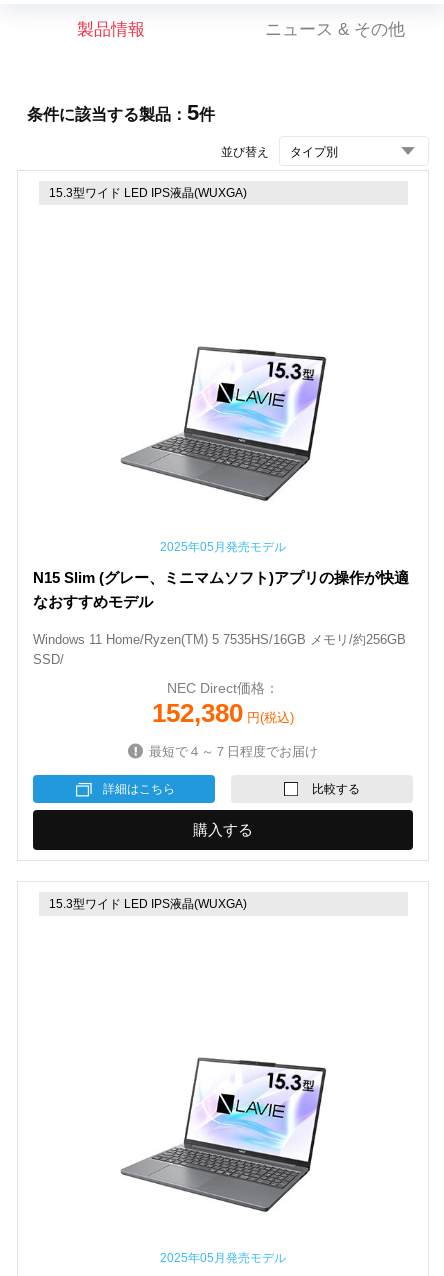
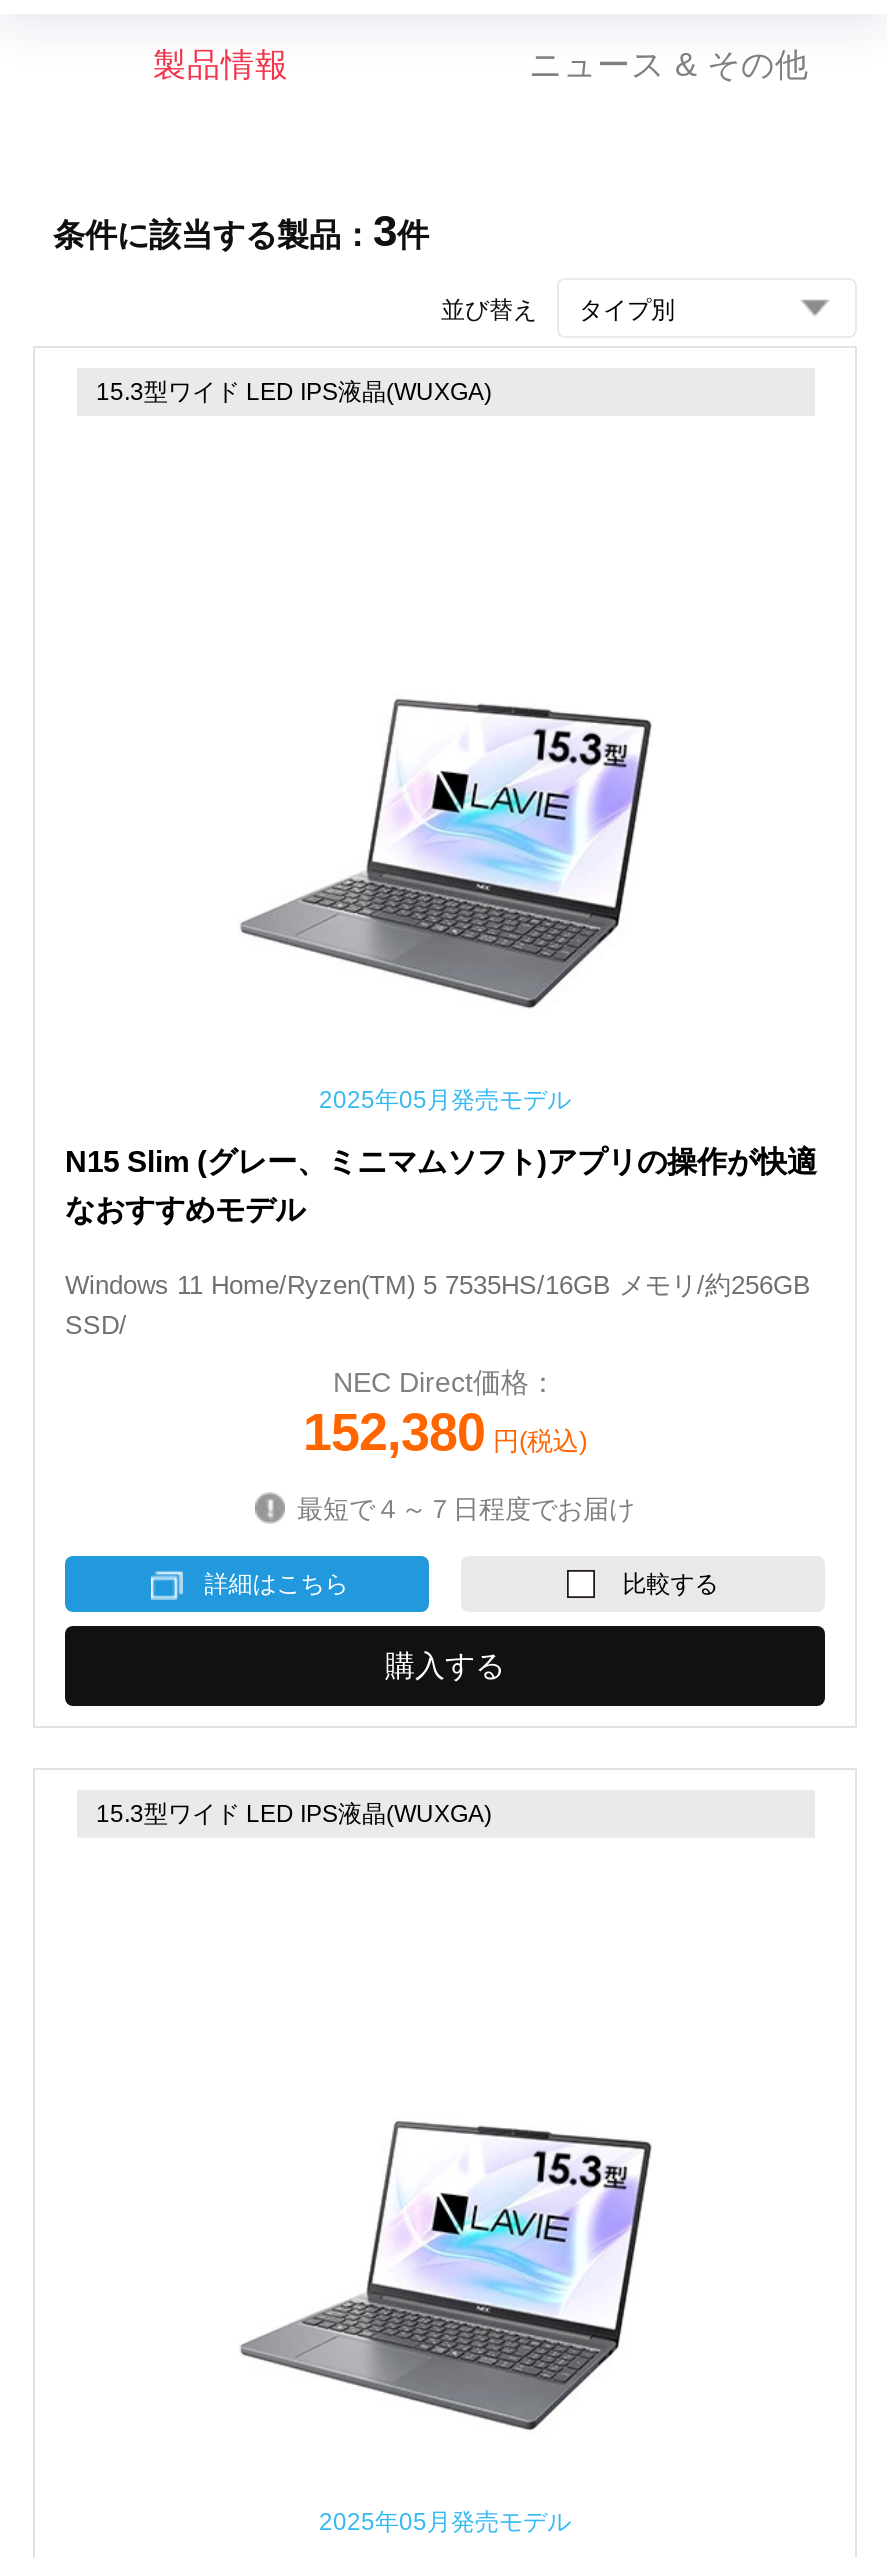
[27,100,215,125] 条件に該当する製品：5件 -> [53,207,429,257] 条件に該当する製品：3件

